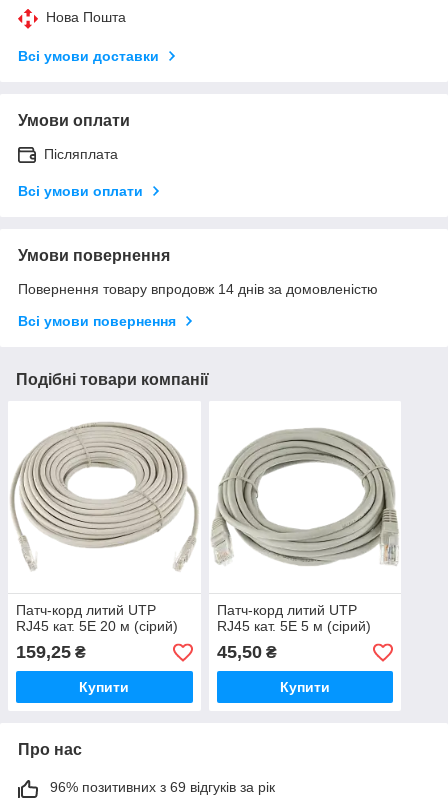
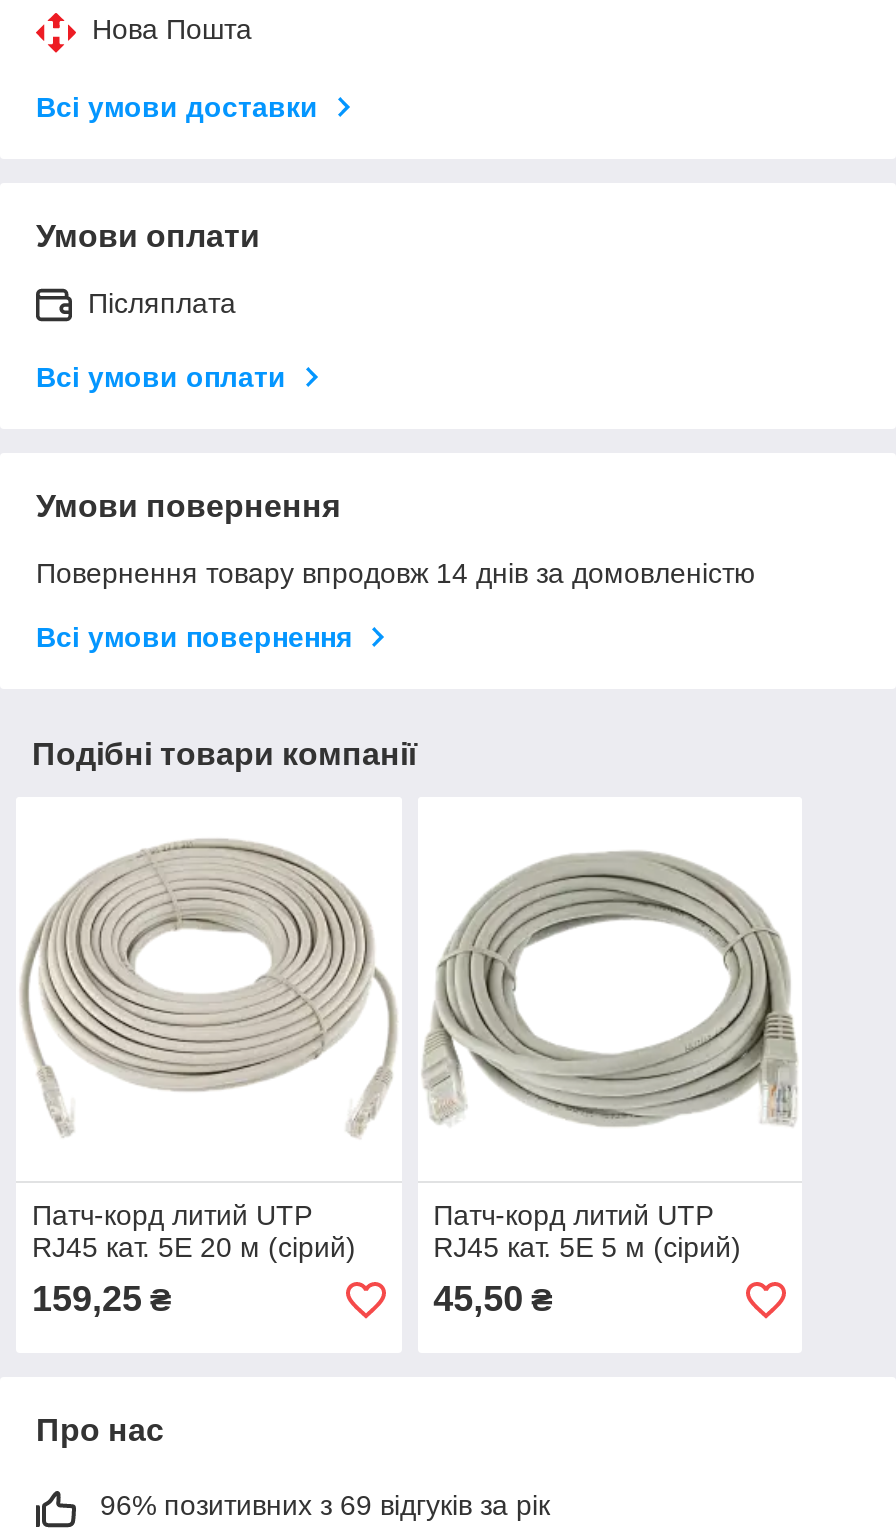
[79,679,129,695] Купити -> none
[280,679,330,695] Купити -> none

